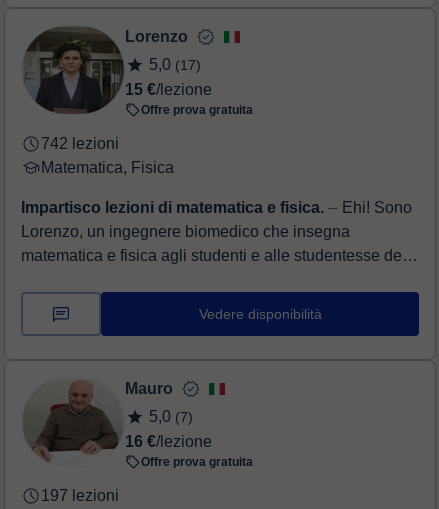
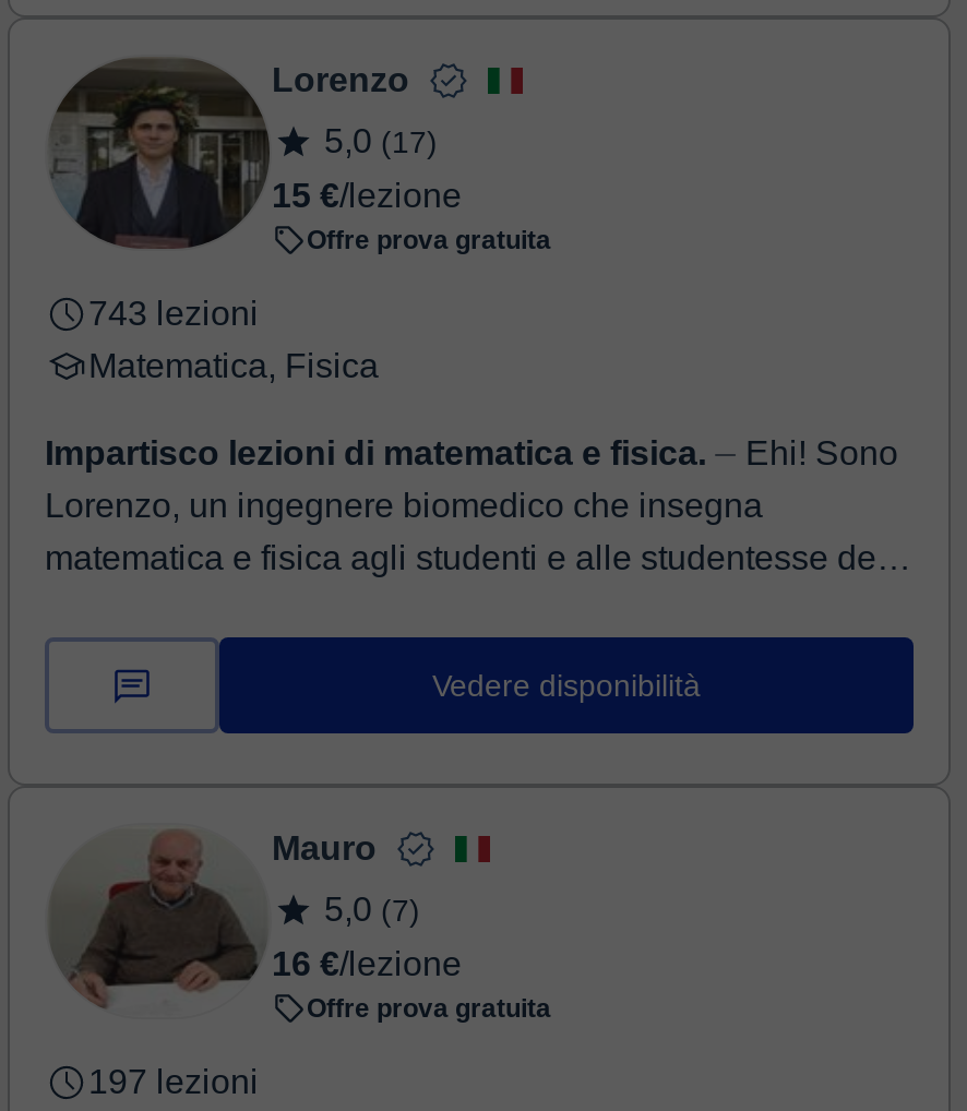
[41,135,119,152] 742 lezioni -> [88,295,259,332] 743 lezioni

